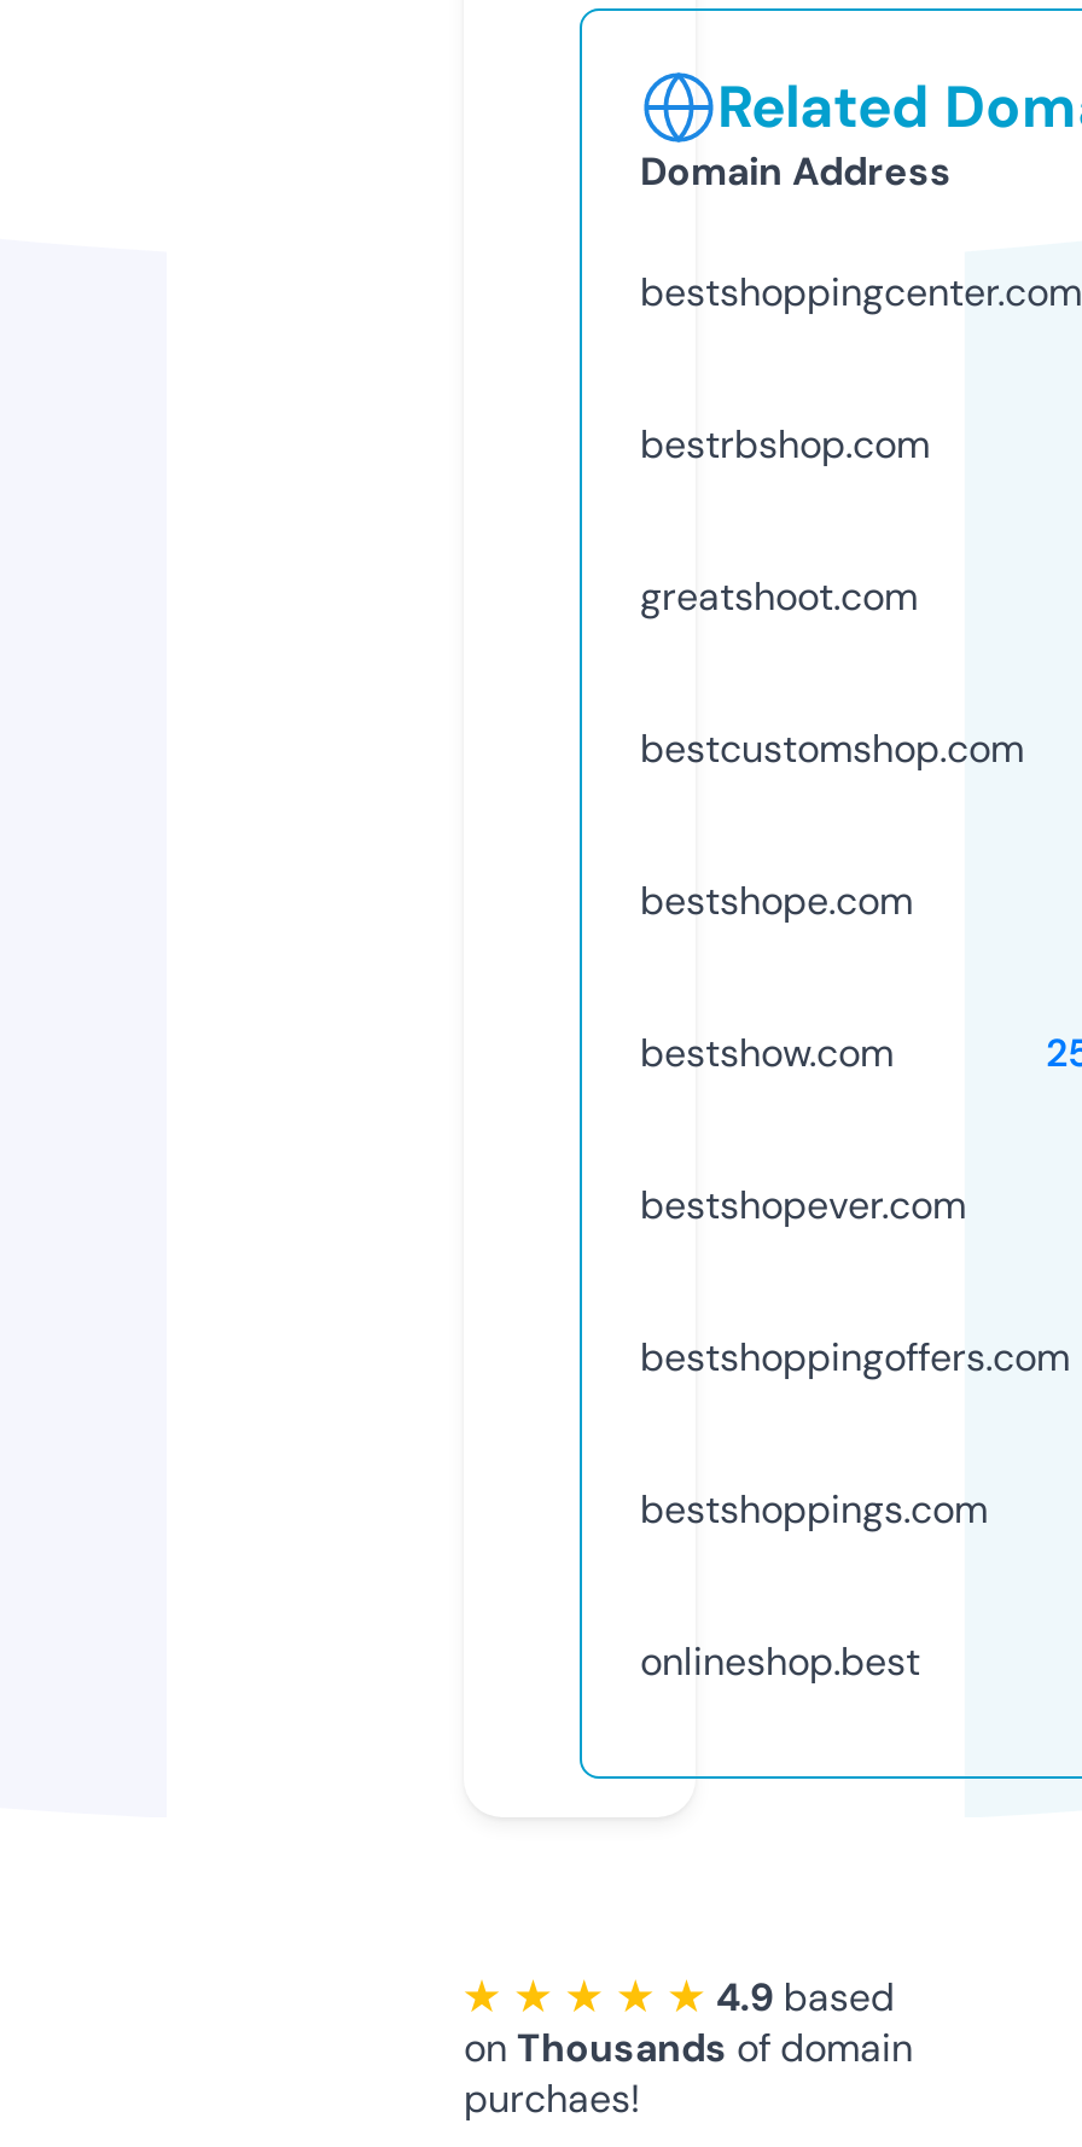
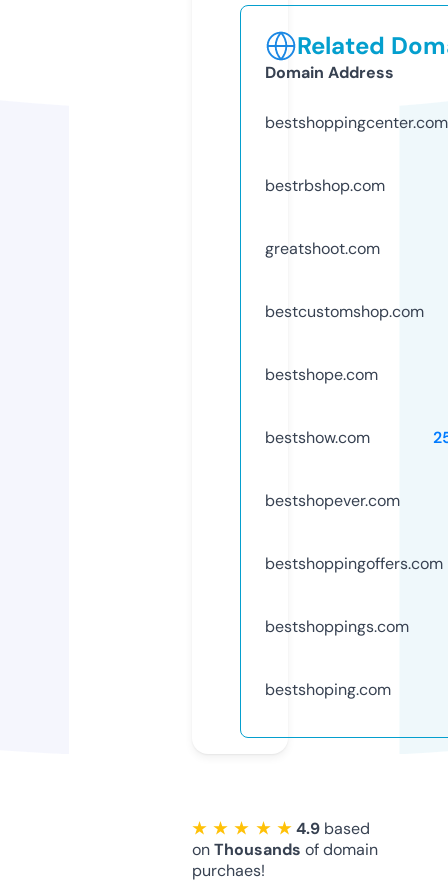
[640,1636,920,1686] onlineshop.best -> [265,679,391,700] bestshoping.com

